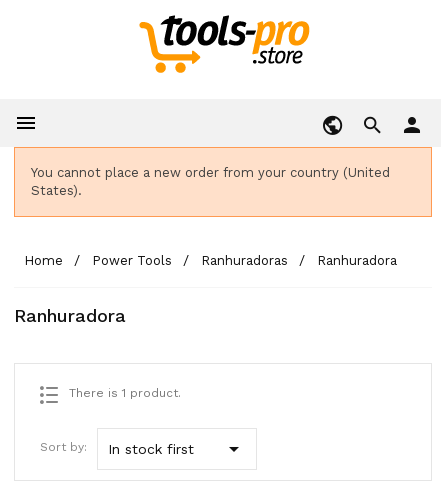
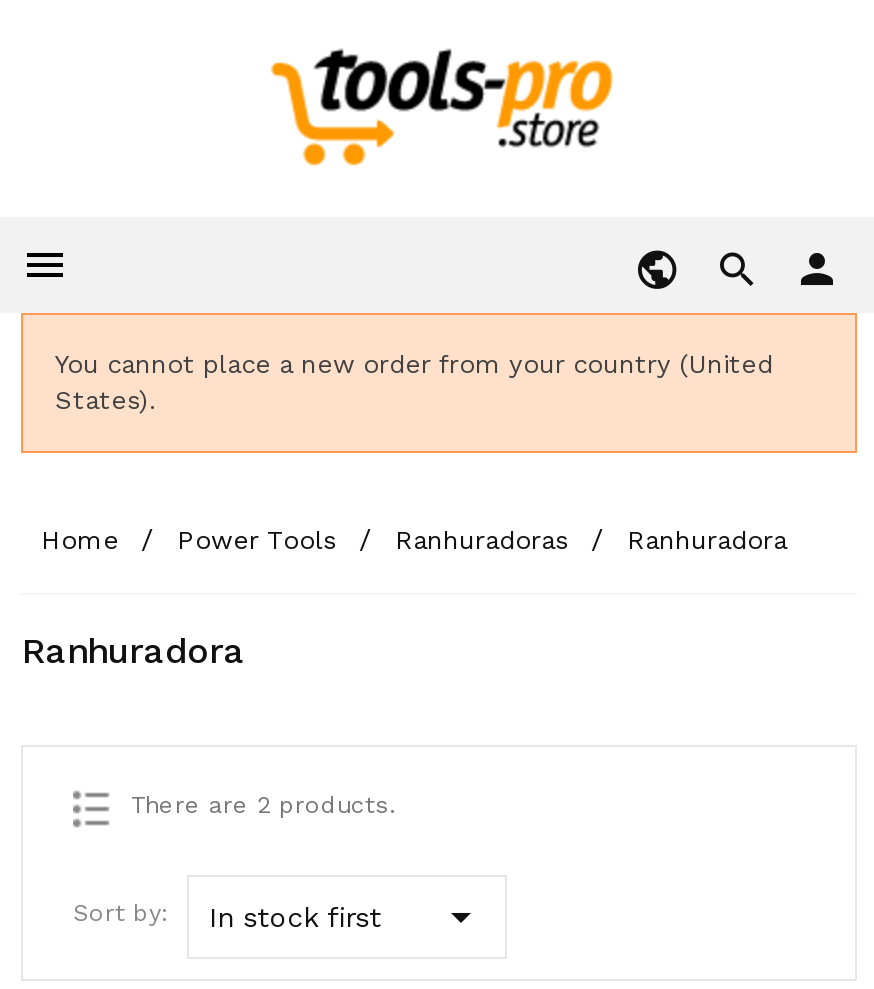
[69,386,181,400] There is 1 product. -> [131,791,395,819] There are 2 products.

